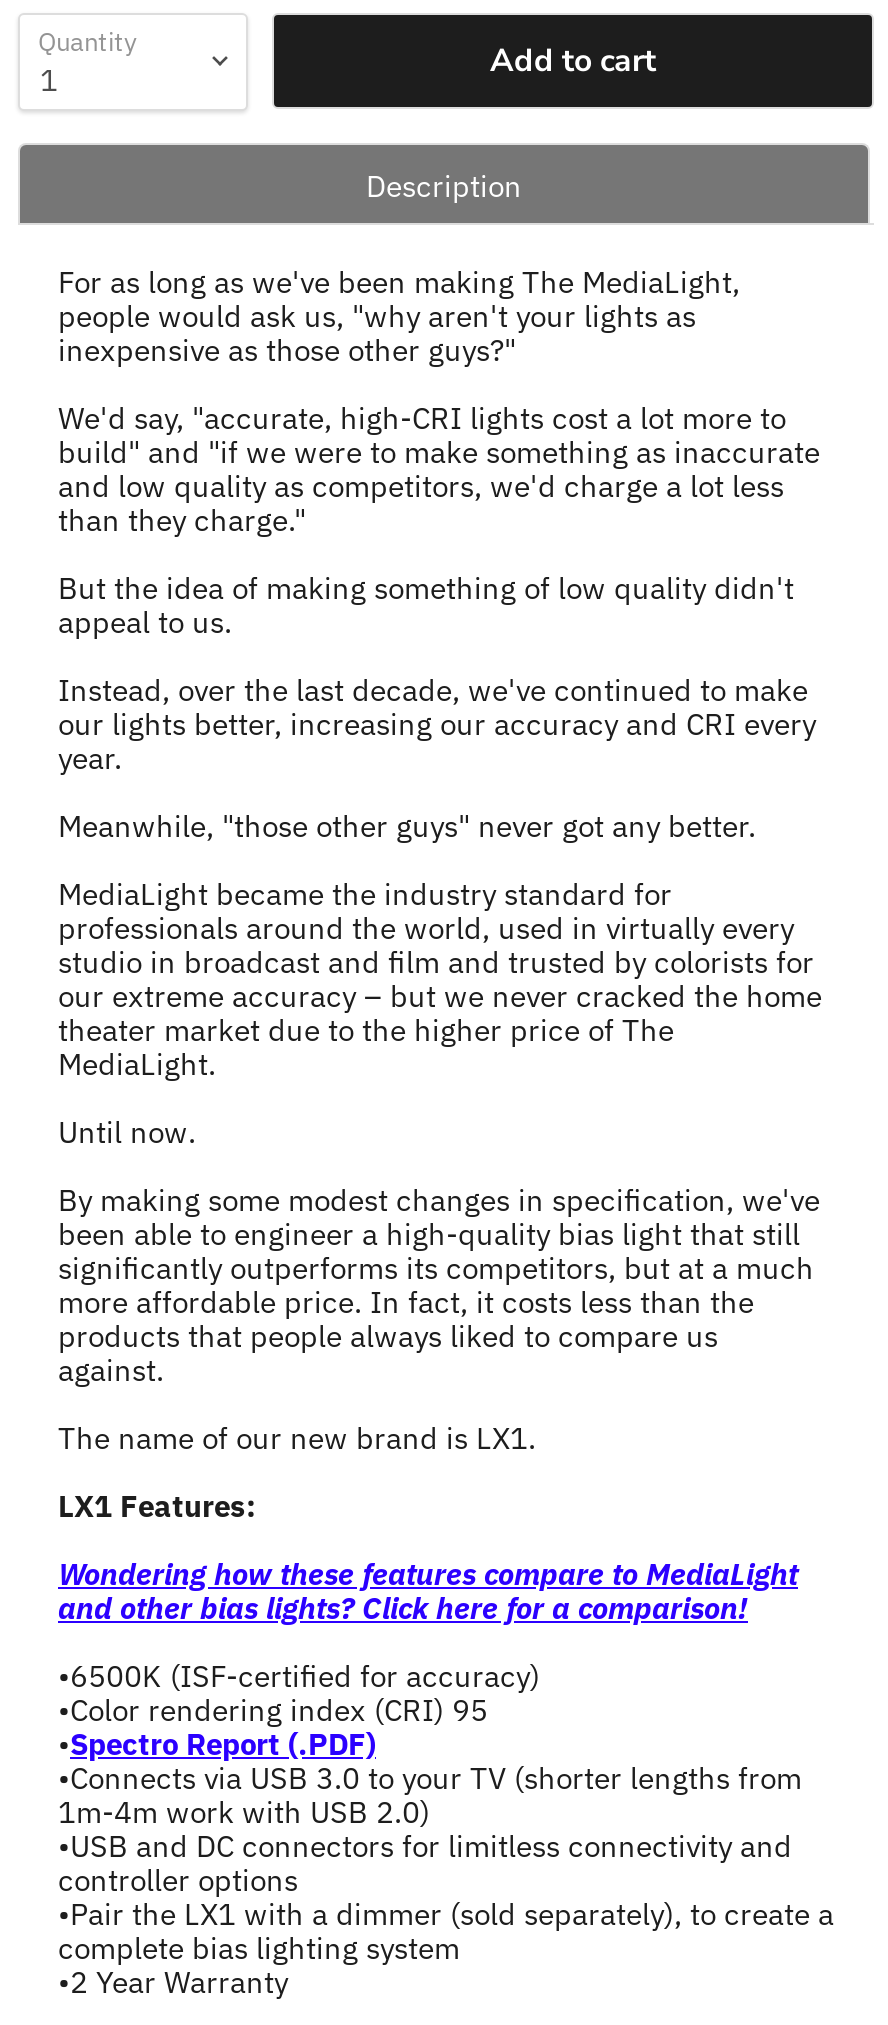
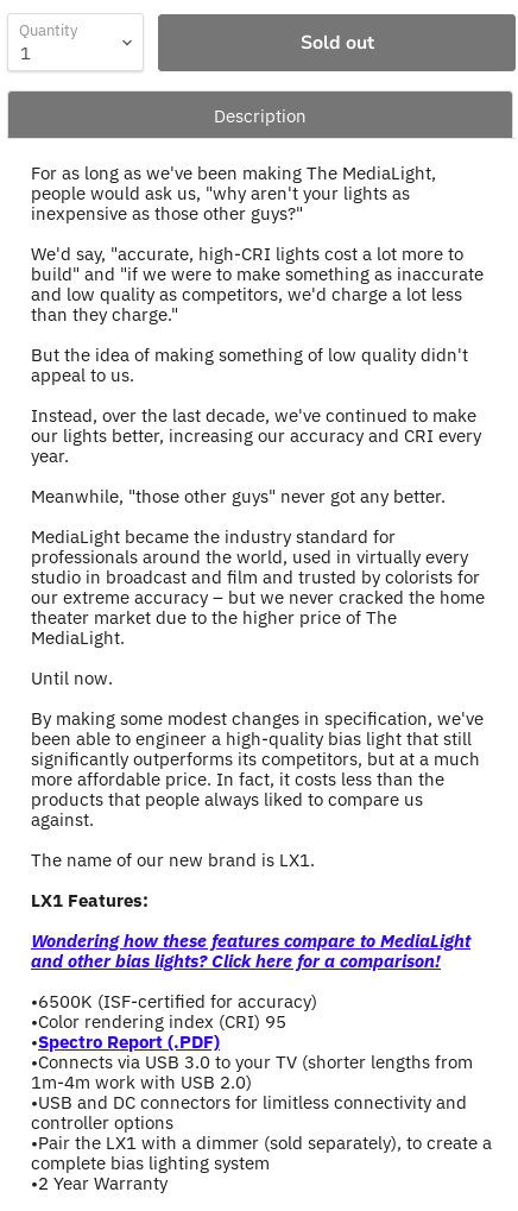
[490,39,656,83] Add to cart -> [300,29,374,55] Sold out

